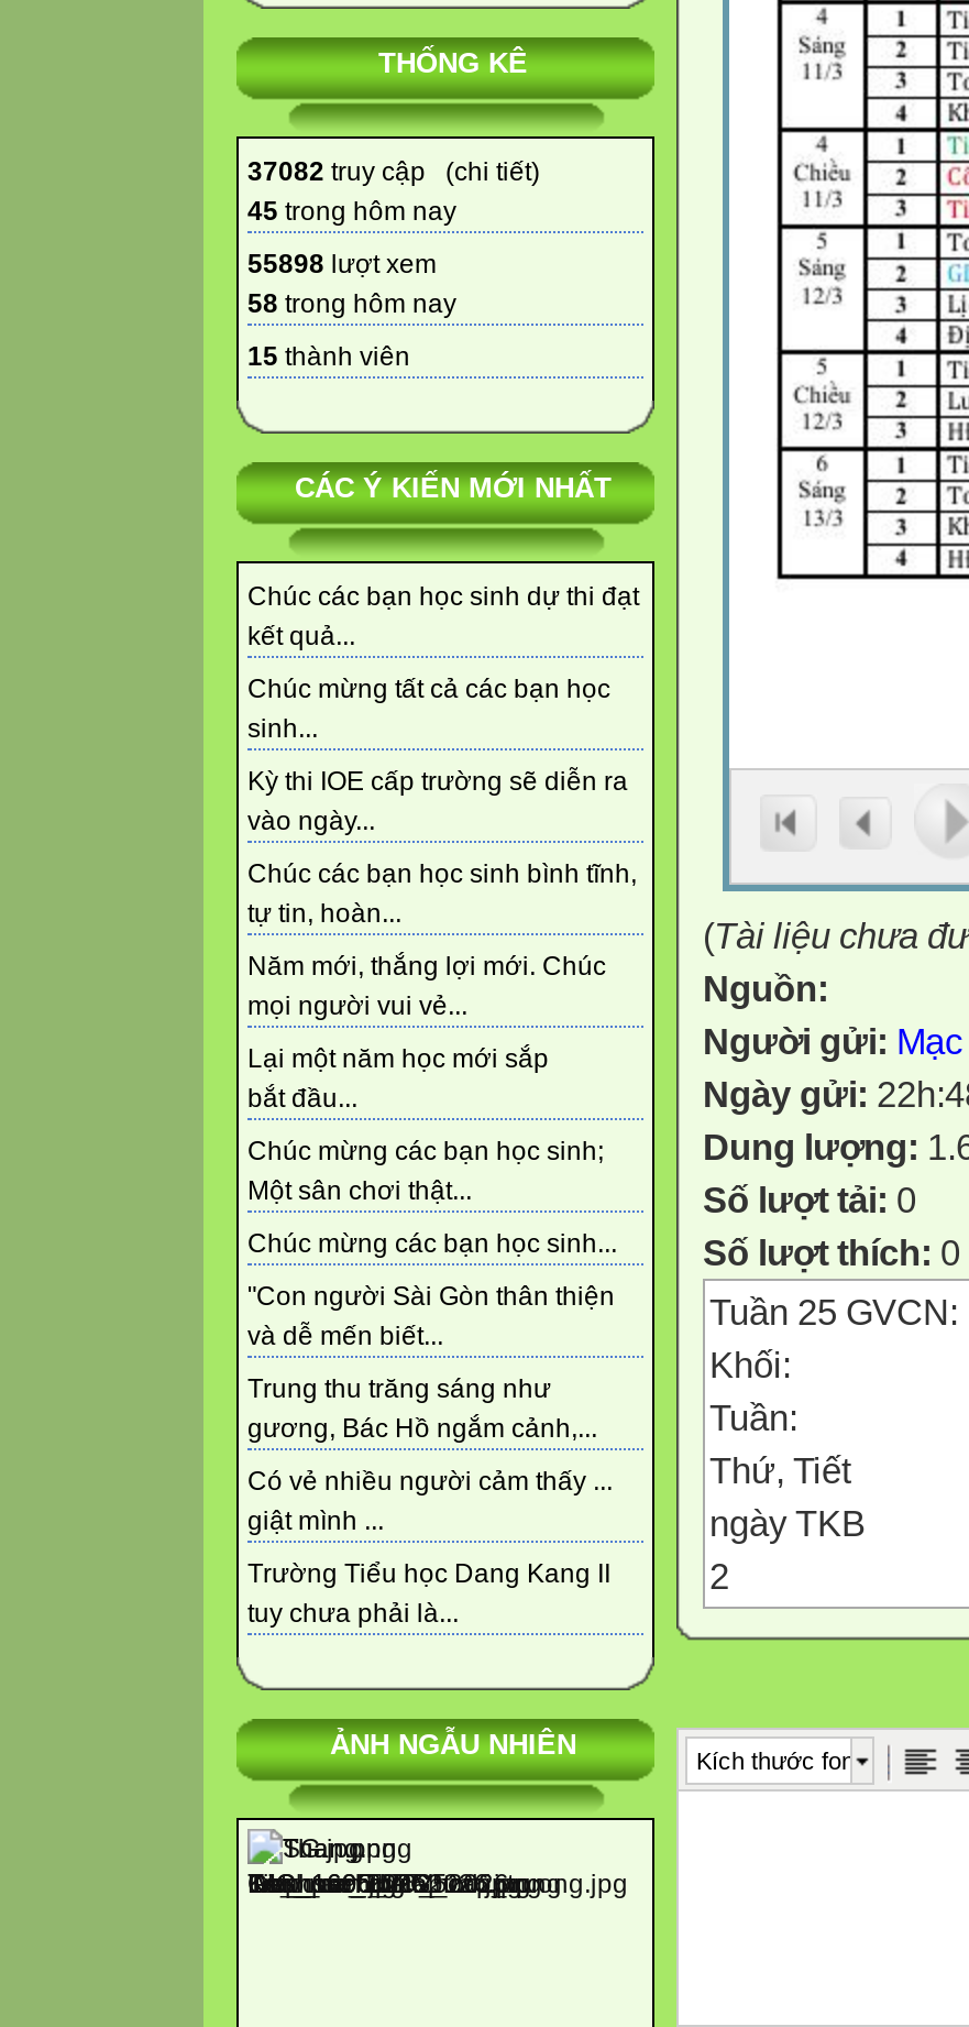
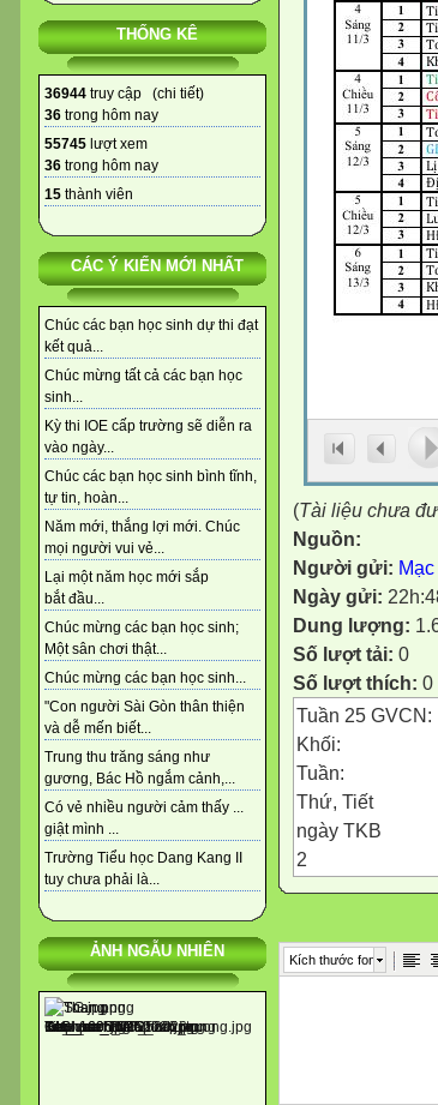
[247,157,540,188] 37082 truy cập (chi tiết) -> [44,85,204,102] 36944 truy cập (chi tiết)
[247,196,456,227] 45 trong hôm nay -> [44,107,158,124] 36 trong hôm nay
[247,249,437,280] 55898 lượt xem -> [44,136,148,153] 55745 lượt xem
[247,289,456,320] 58 trong hôm nay -> [44,157,158,174] 36 trong hôm nay

